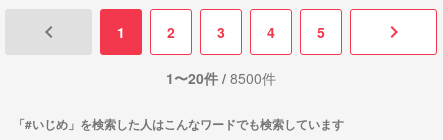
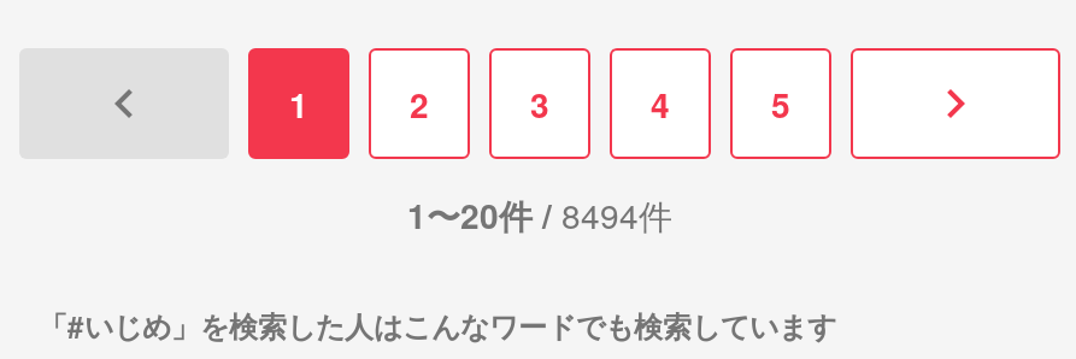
[166,68,276,88] 1〜20件 / 8500件 -> [407,190,672,239] 1〜20件 / 8494件

